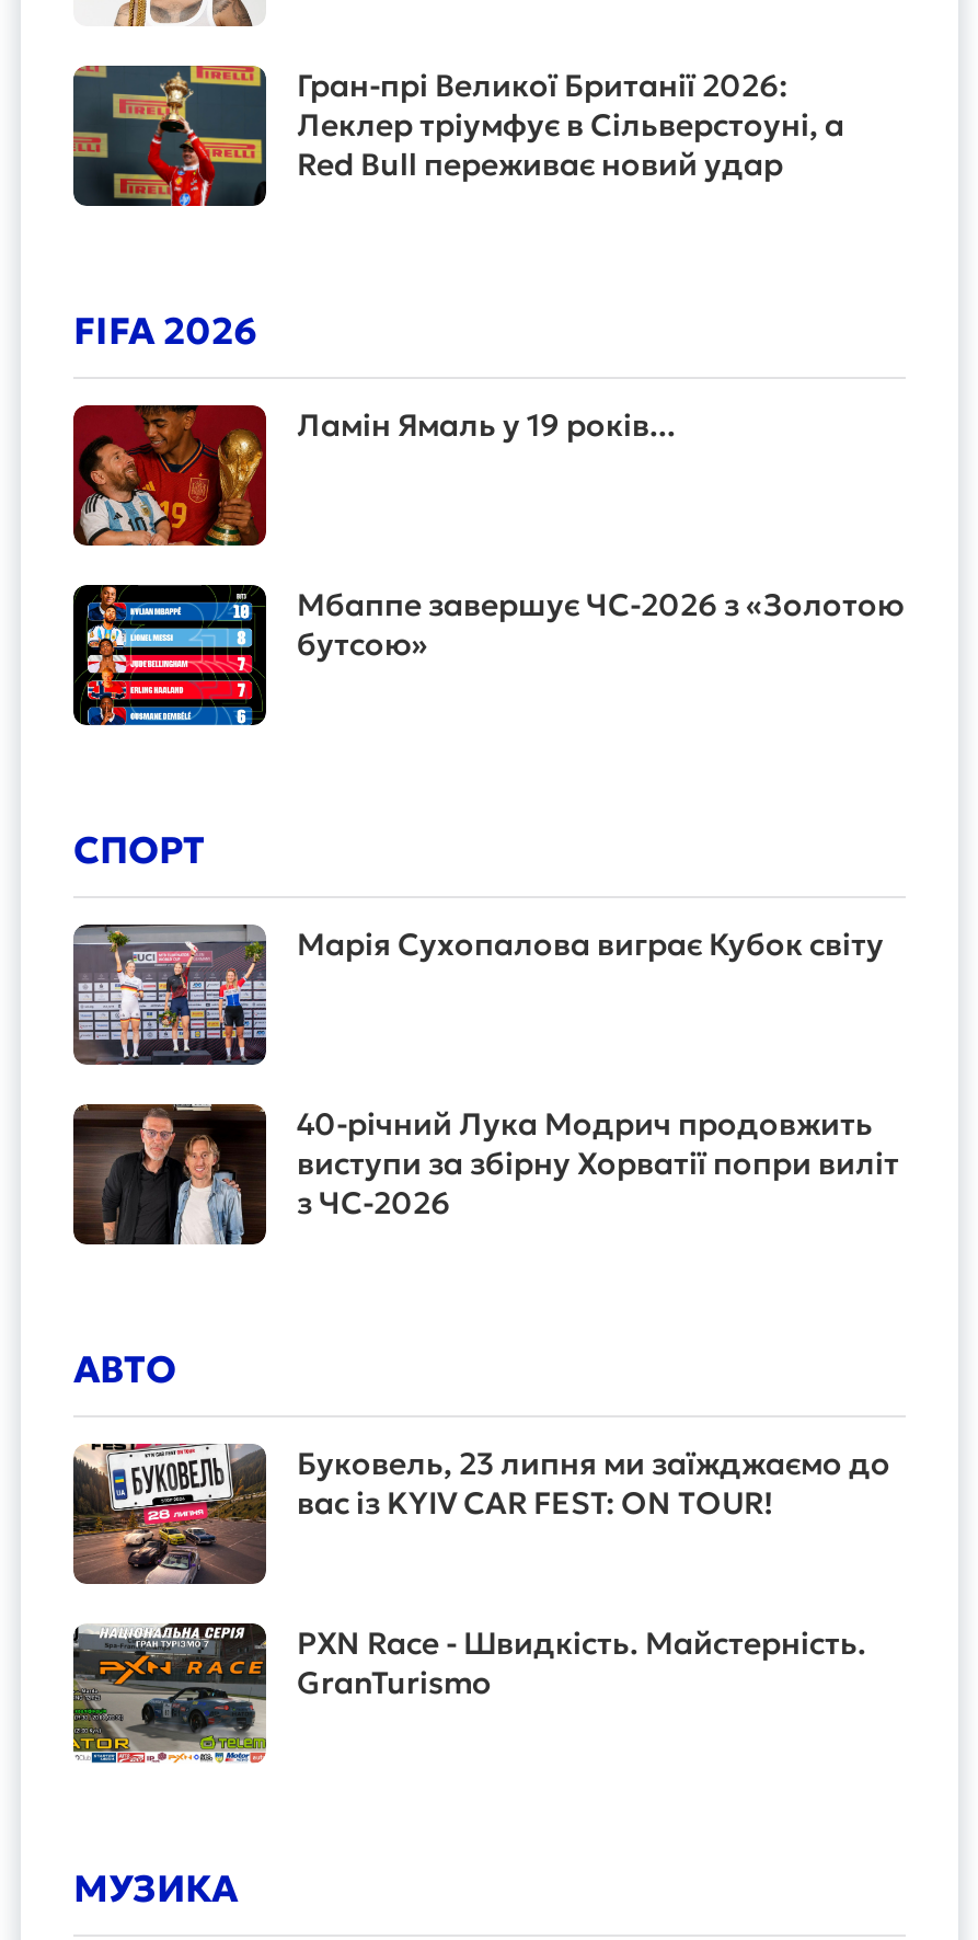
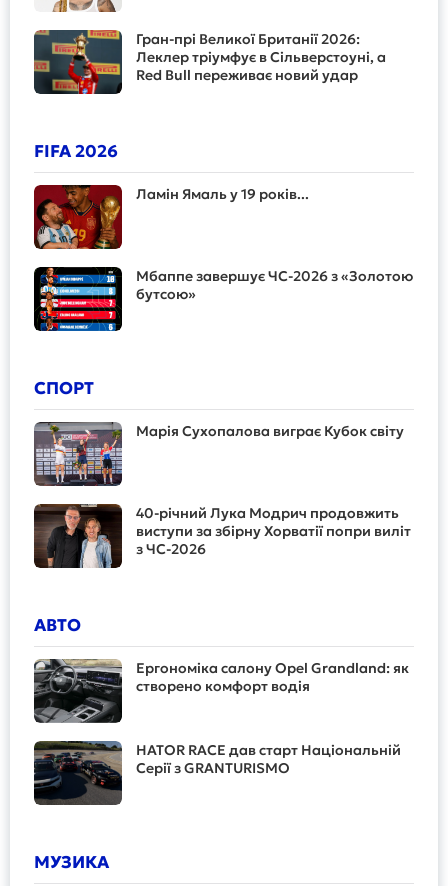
[71,1442,890,1582] [image] | Буковель, 23 липня ми заїжджаємо до | вас із KYIV CAR FEST: ON TOUR! -> [33,659,409,723] [image] | Ергономіка салону Opel Grandland: як | створено комфорт водія
[71,1621,866,1766] [image] | PXN Race - Швидкість. Майстерність. | GranTurismo -> [33,740,401,806] [image] | HATOR RACE дав старт Національній | Серії з GRANTURISMO

